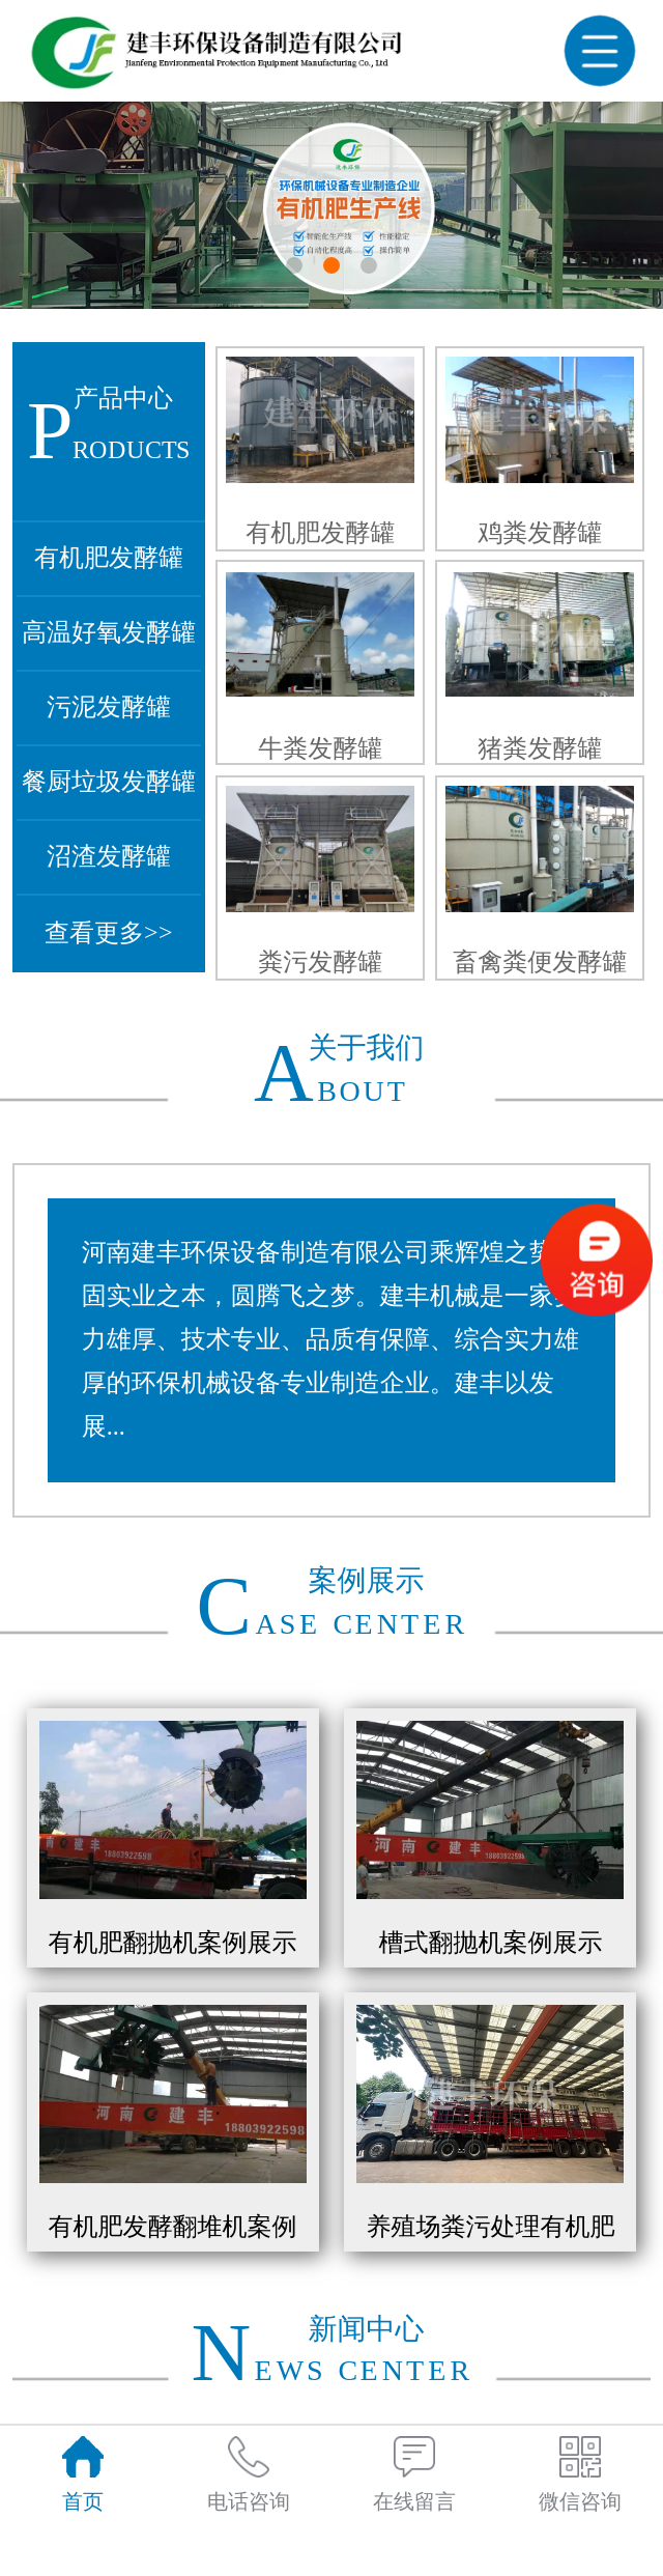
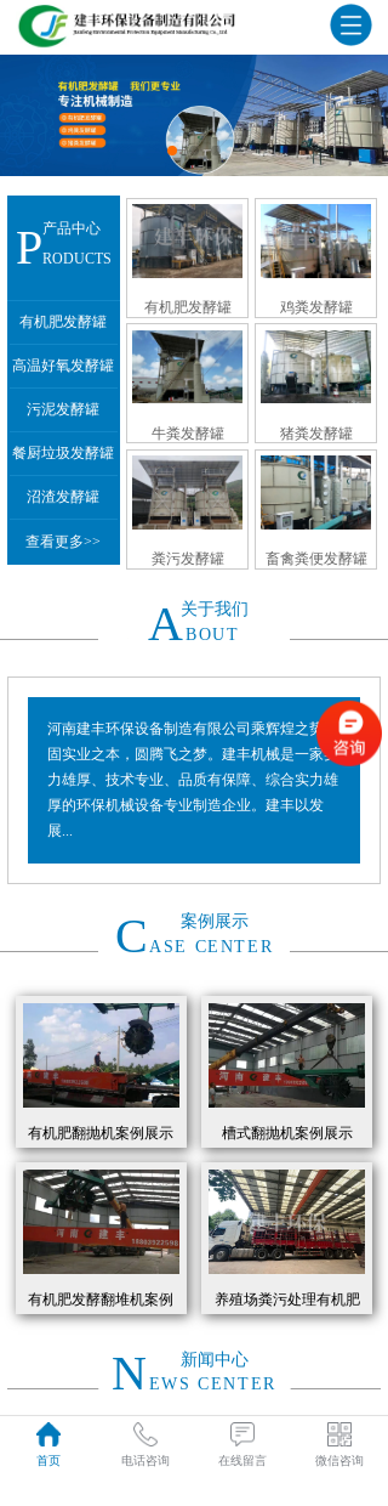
[6,100,657,311] [image] -> [4,53,384,177] [image]

